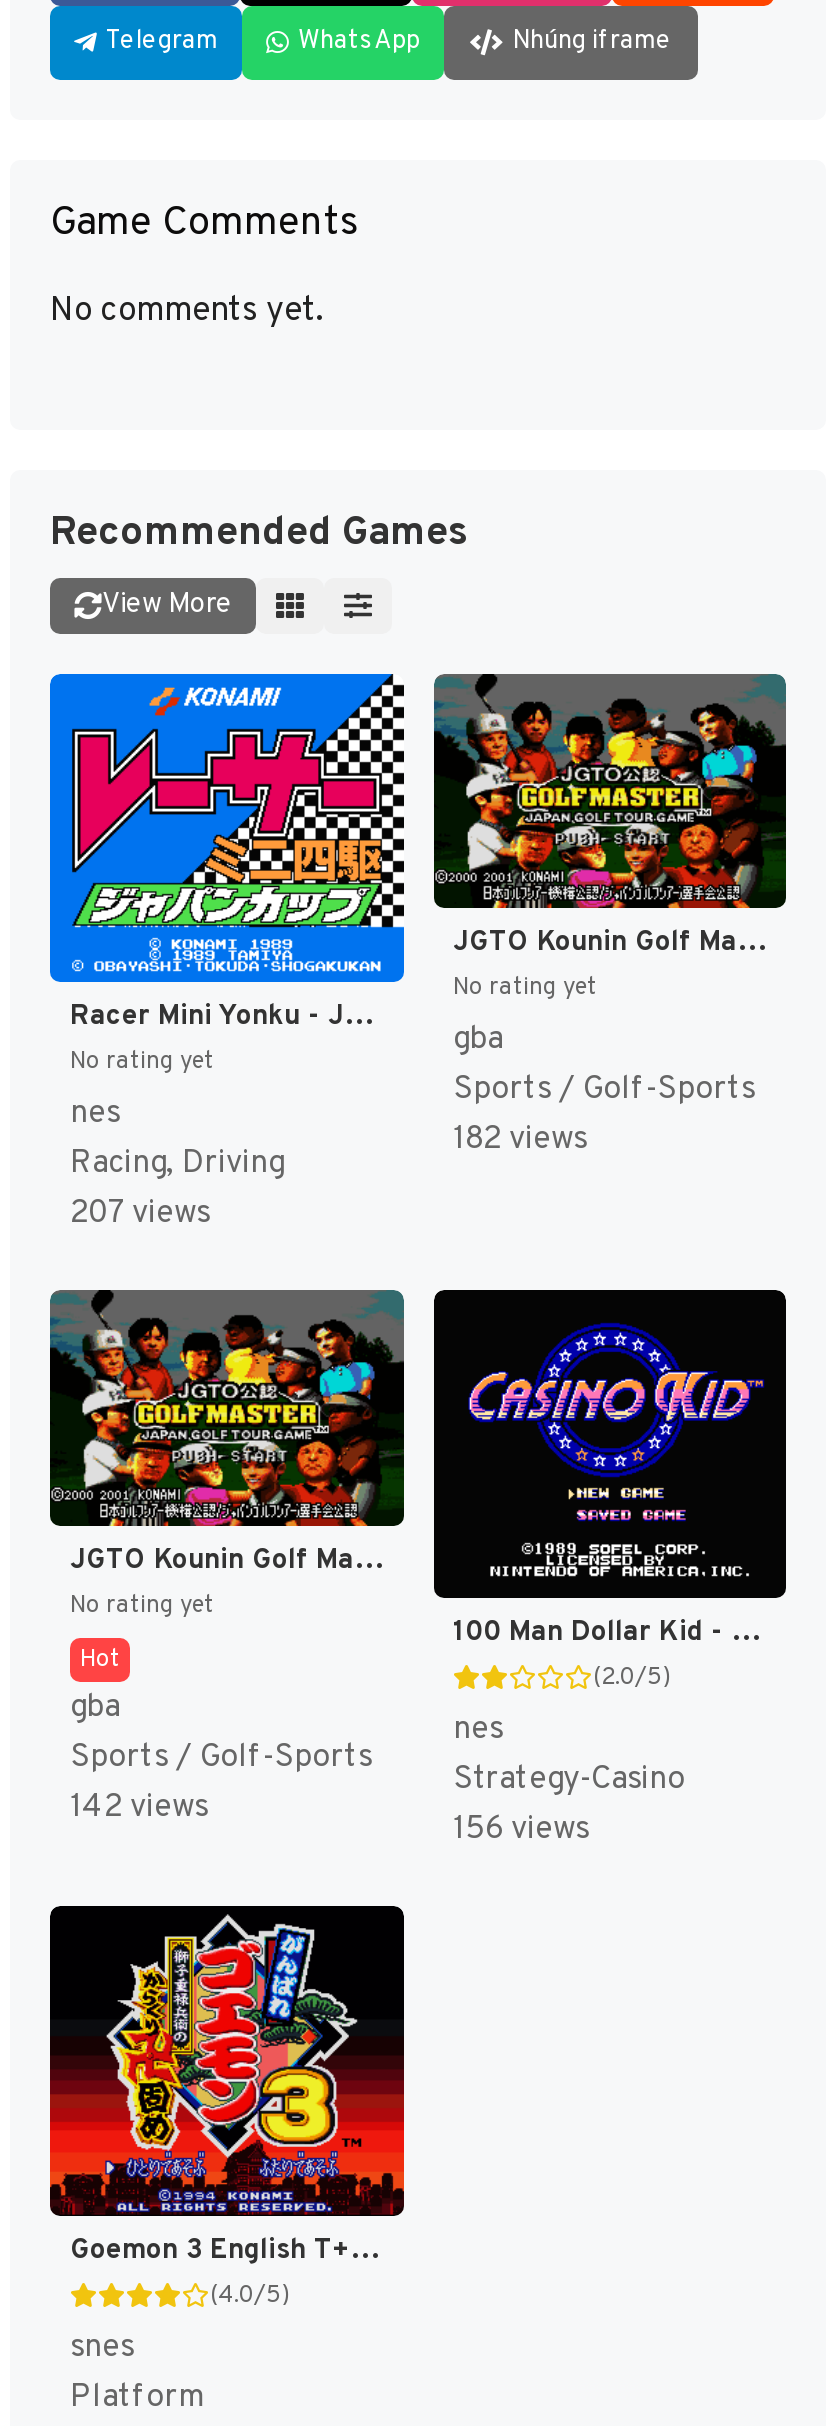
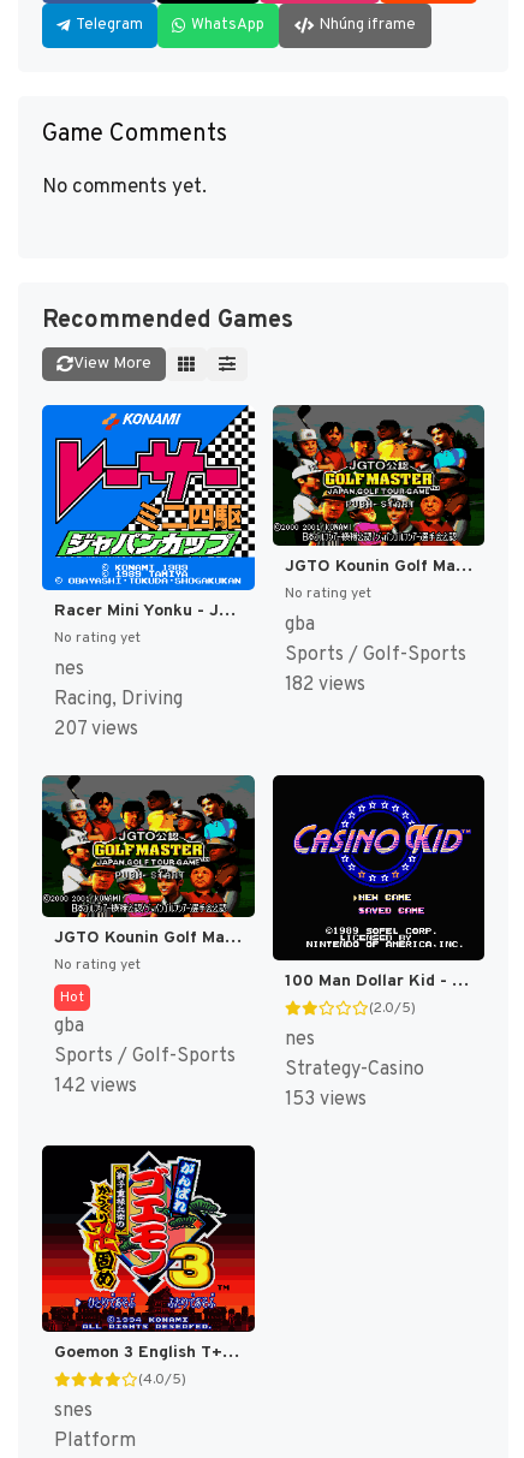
[453,1811,589,1851] 156 views -> [284,1088,366,1112] 153 views

